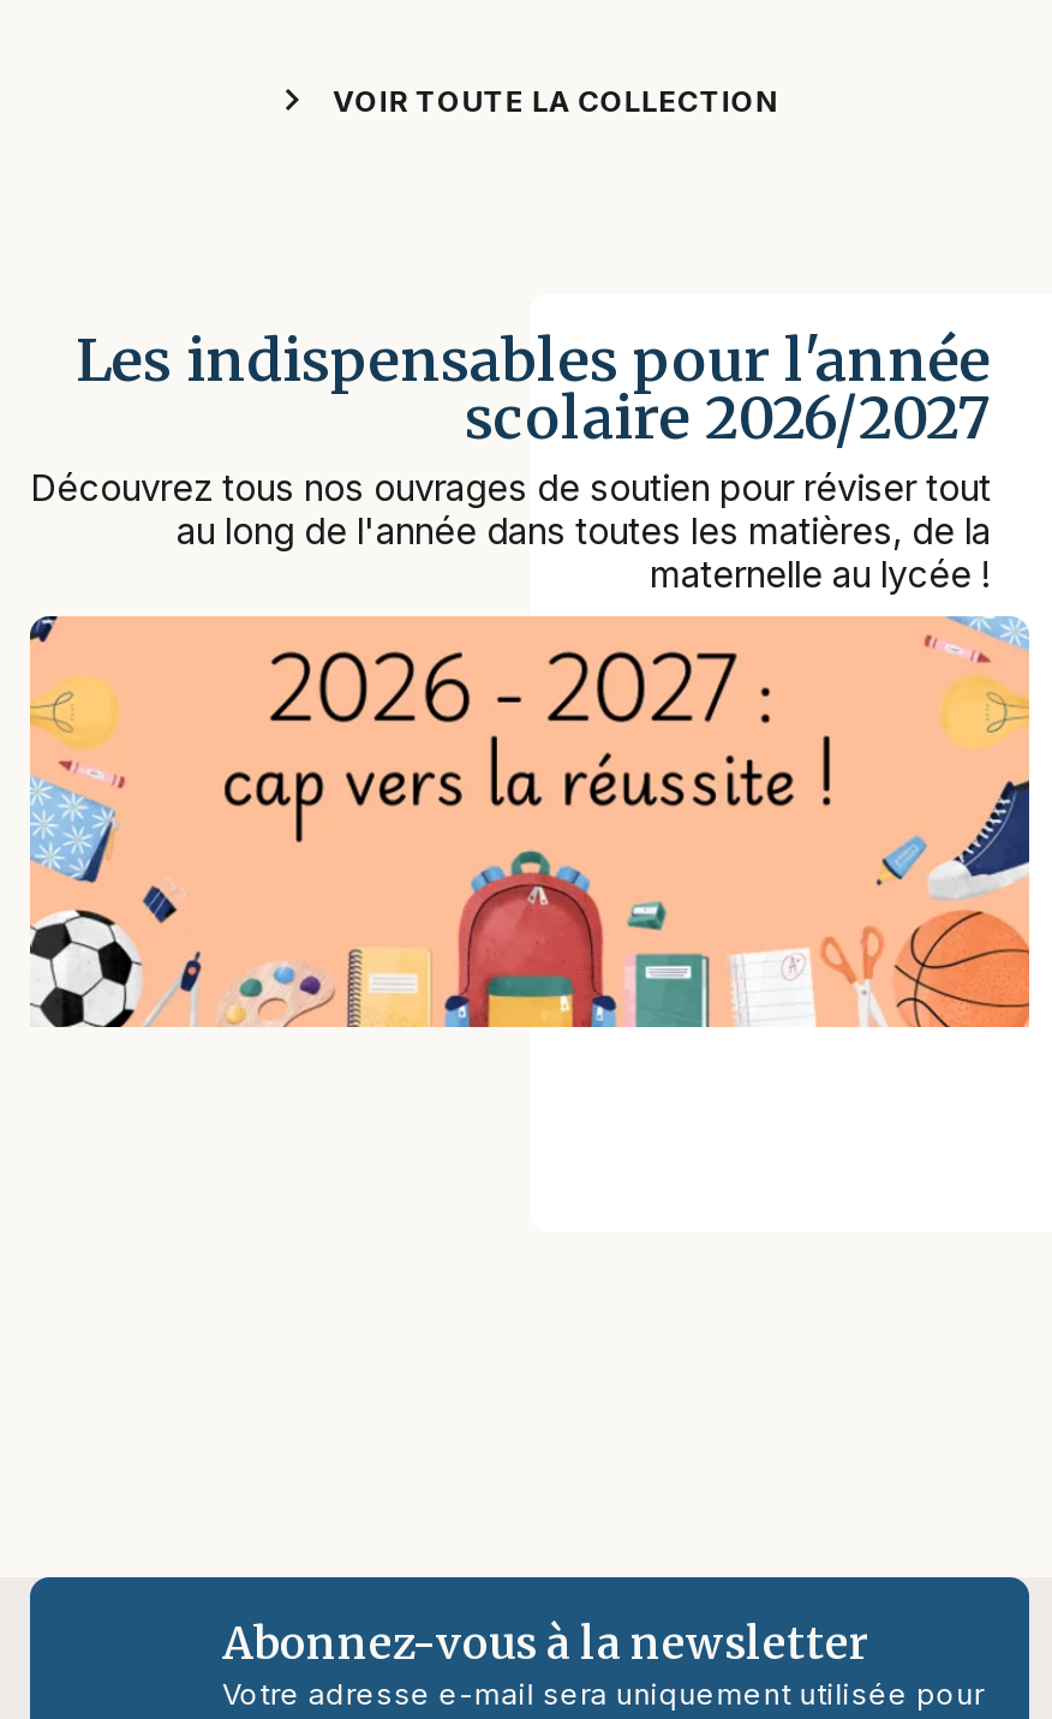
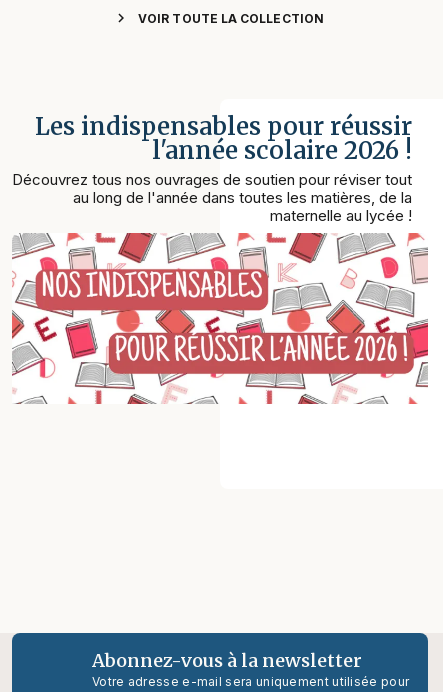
[76,323,991,455] Les indispensables pour l'année | scolaire 2026/2027 -> [35,111,412,166] Les indispensables pour réussir | l'année scolaire 2026 !
[28,614,1032,1029] [image] -> [11,232,429,405] [image]

